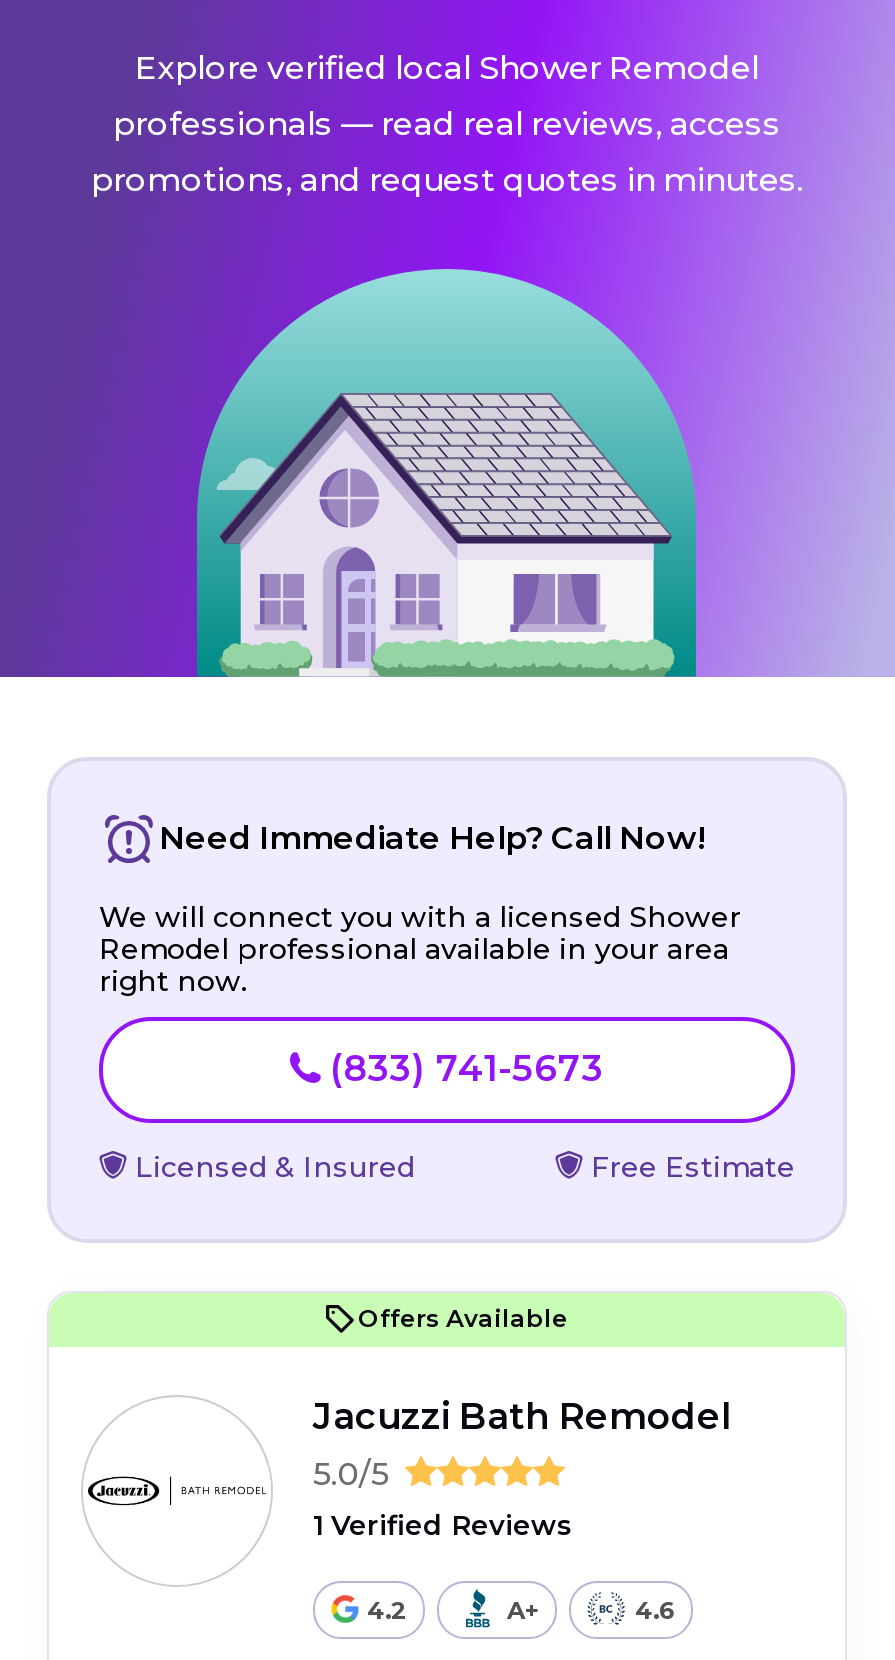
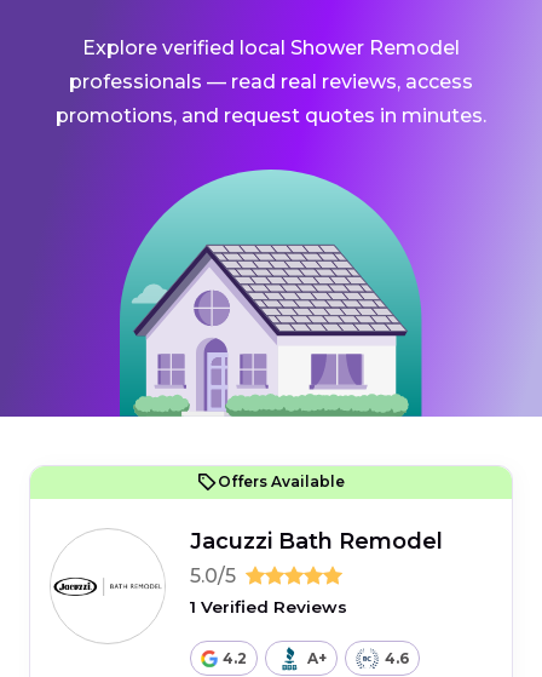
[99,819,795,1184] Need Immediate Help? Call Now! | We will connect you with a licensed Shower | Remodel professional available in your area | right now. | (833) 741-5673 | Licensed & Insured | Free Estimate -> none

